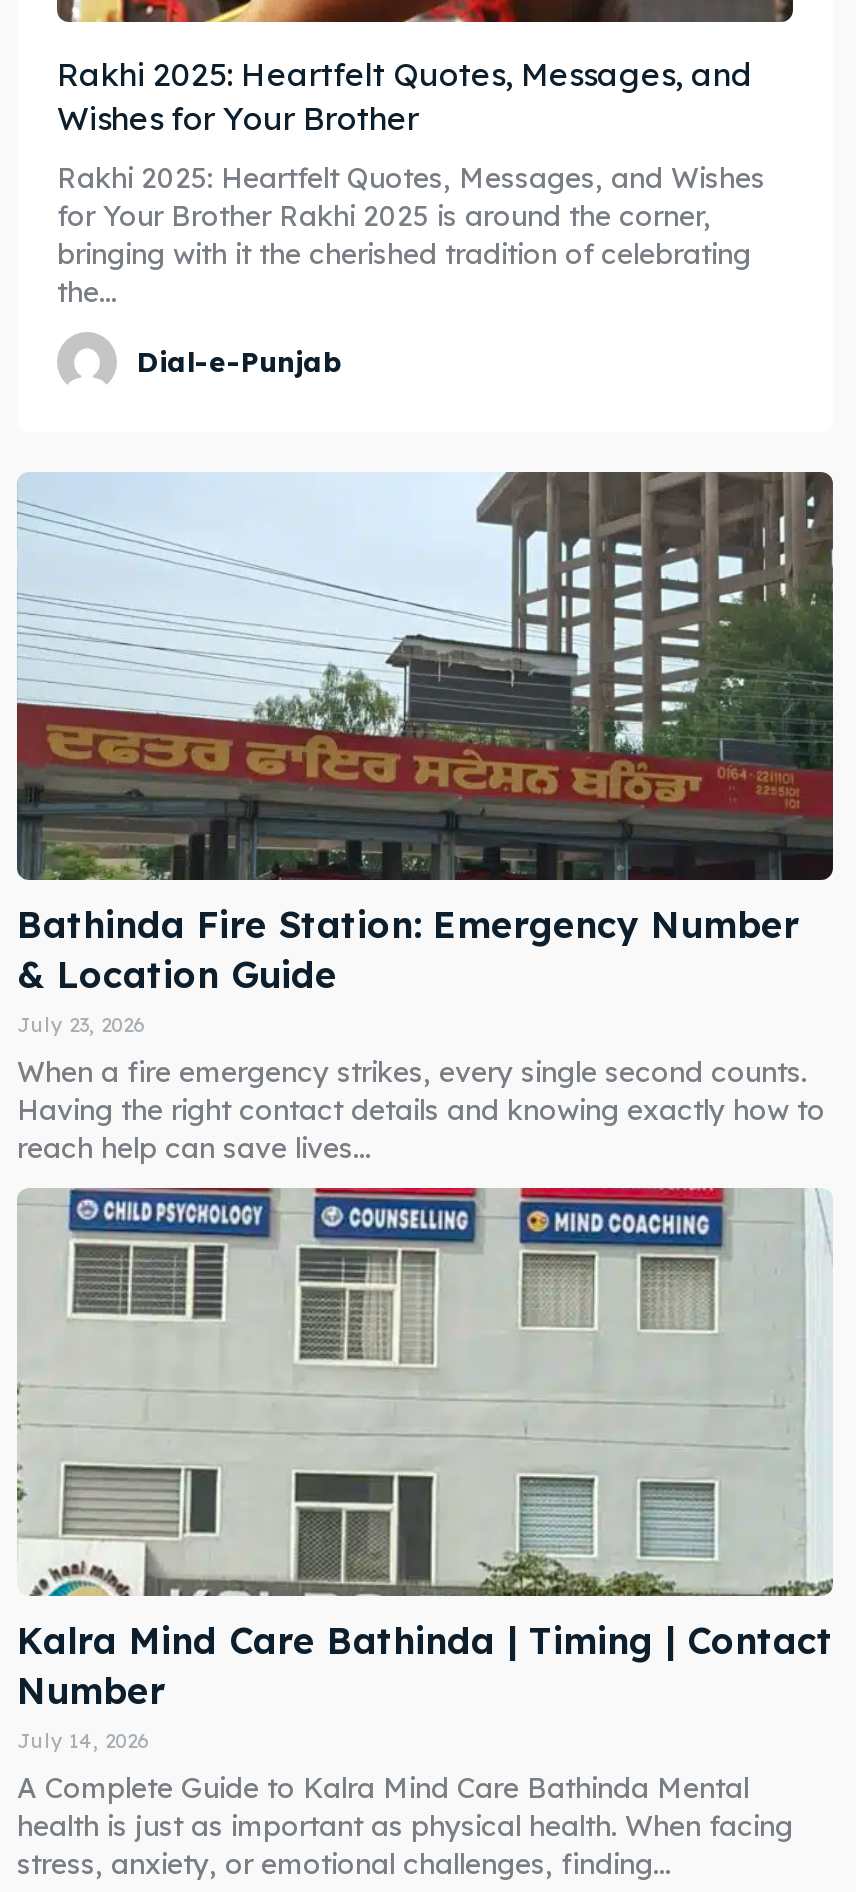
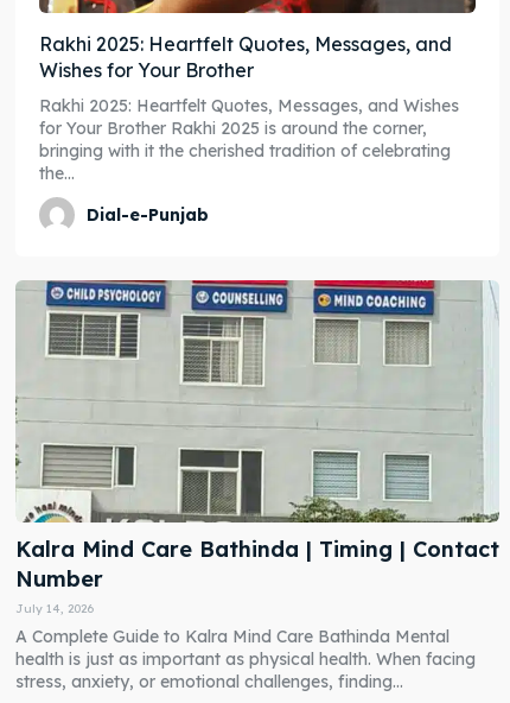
[15,470,835,1166] [image] | Bathinda Fire Station: Emergency Number | & Location Guide | July 23, 2026 | When a fire emergency strikes, every single second counts. | Having the right contact details and knowing exactly how to | reach help can save lives... -> none

